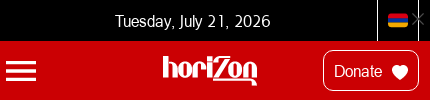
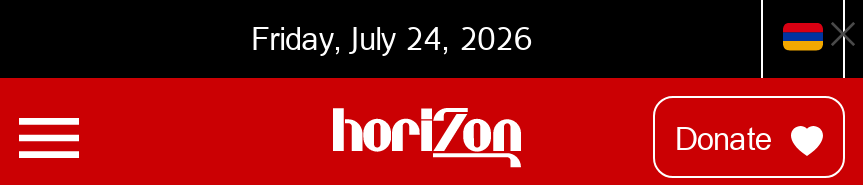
[115,10,270,29] Tuesday, July 21, 2026 -> [251,17,531,55] Friday, July 24, 2026

